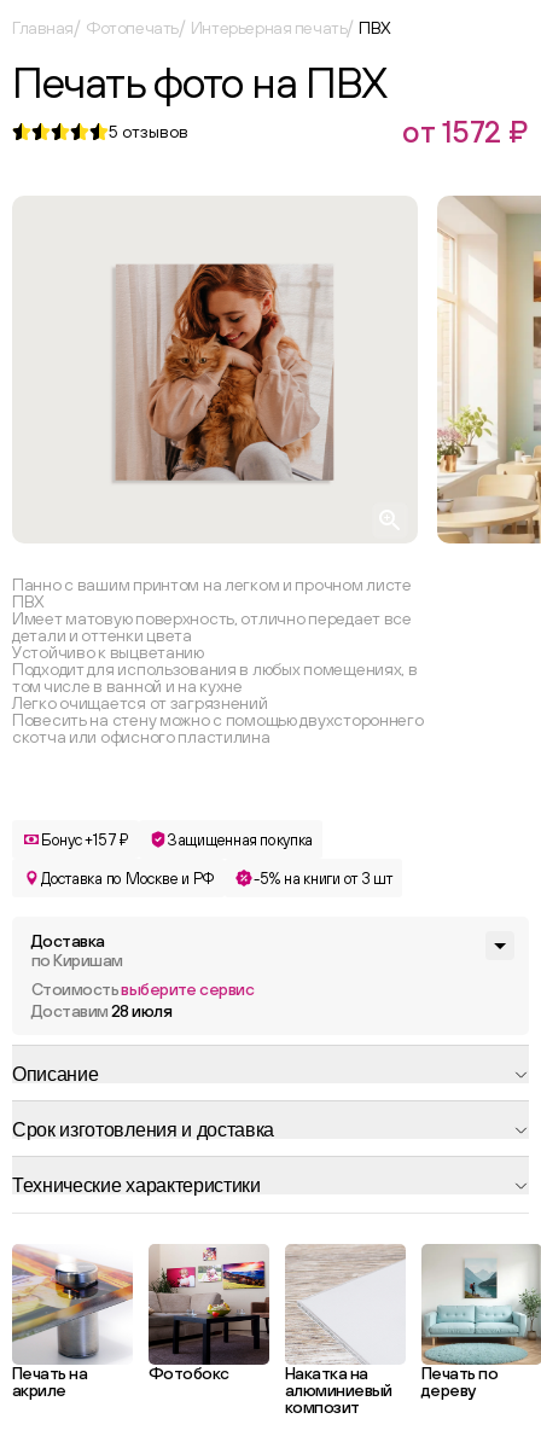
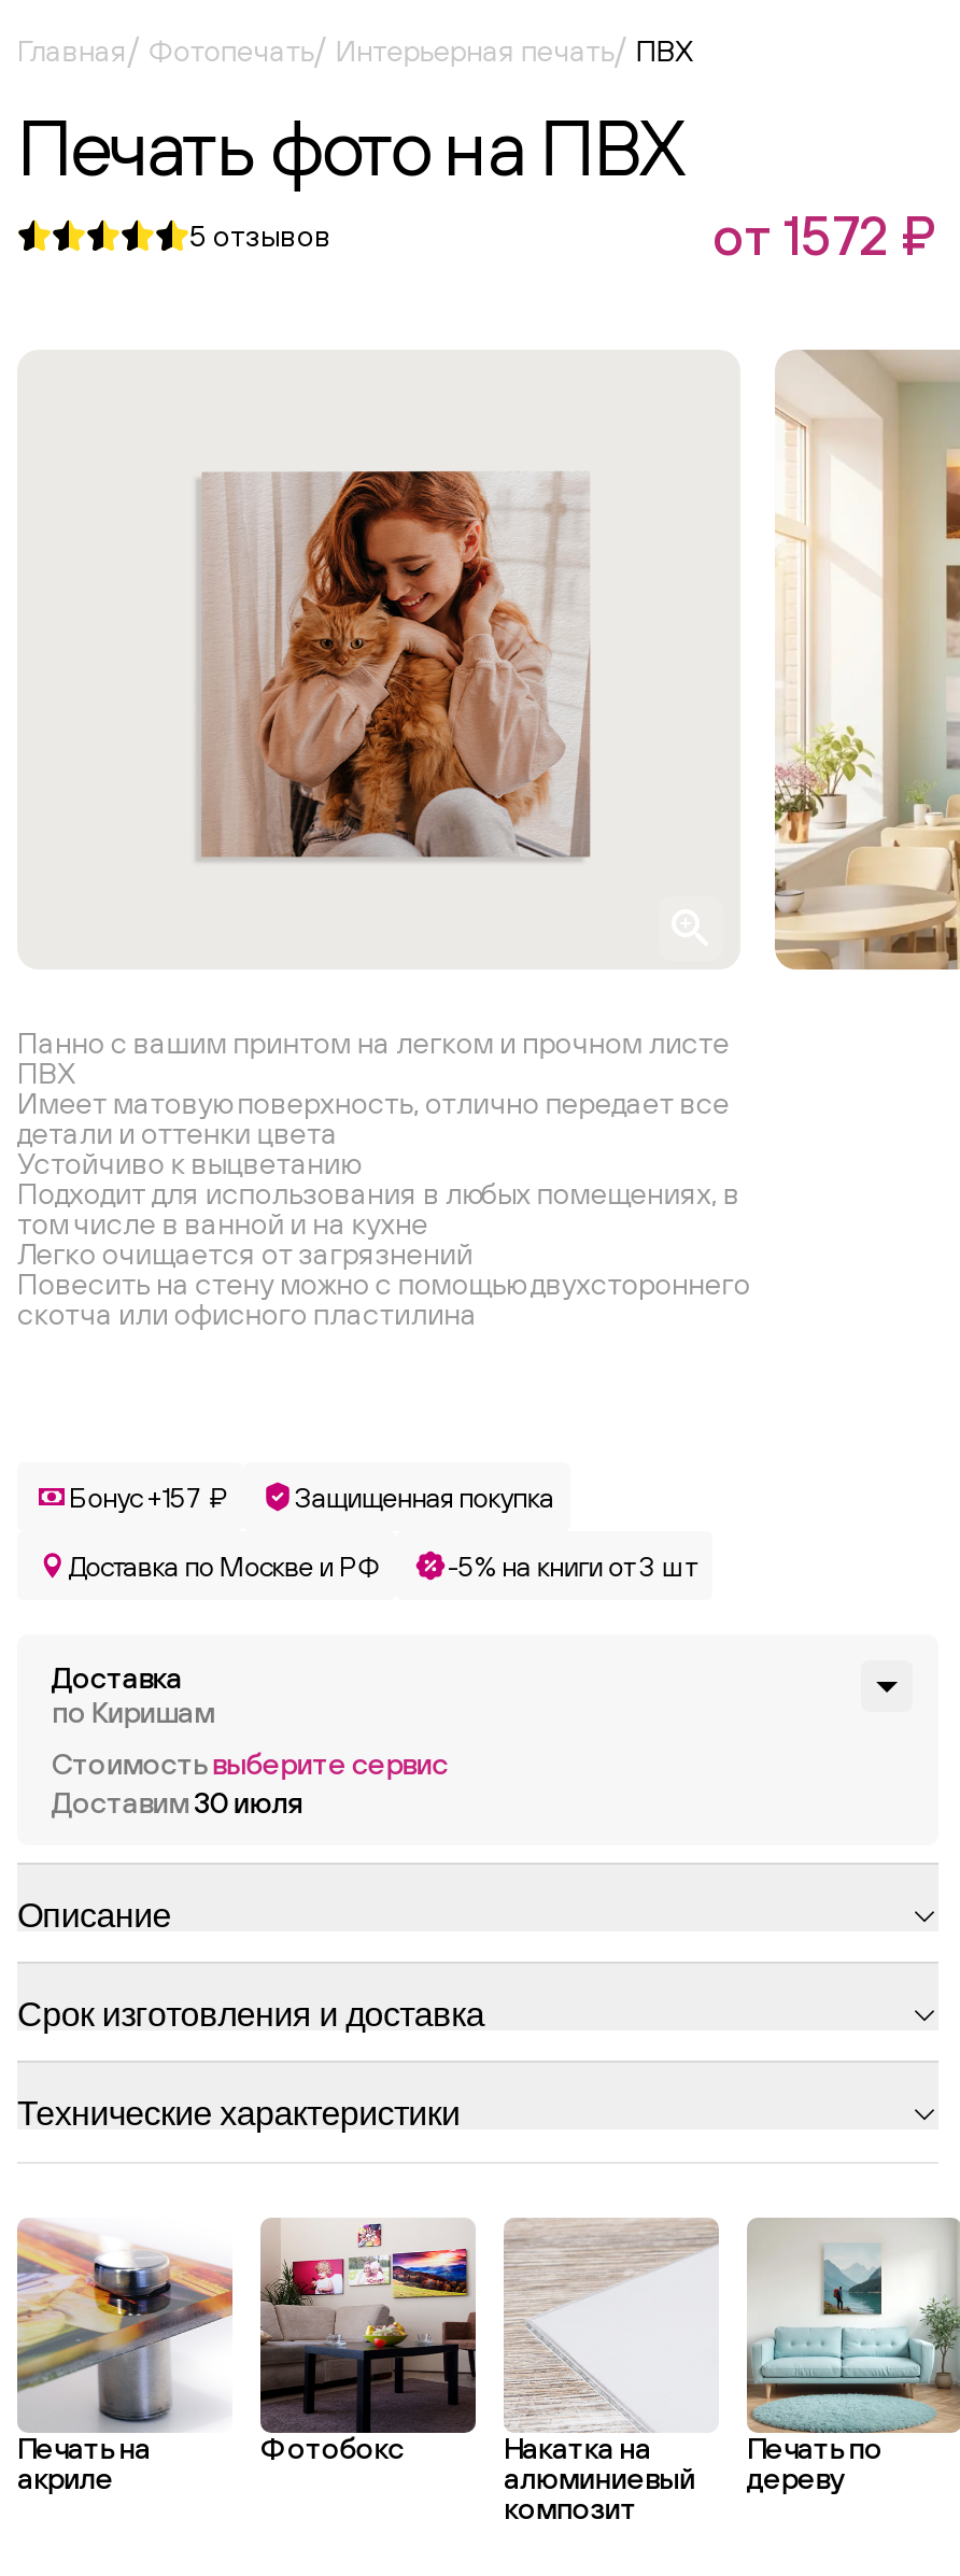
[31,1001,172,1021] Доставим 28 июля -> [52,1785,304,1820] Доставим 30 июля

